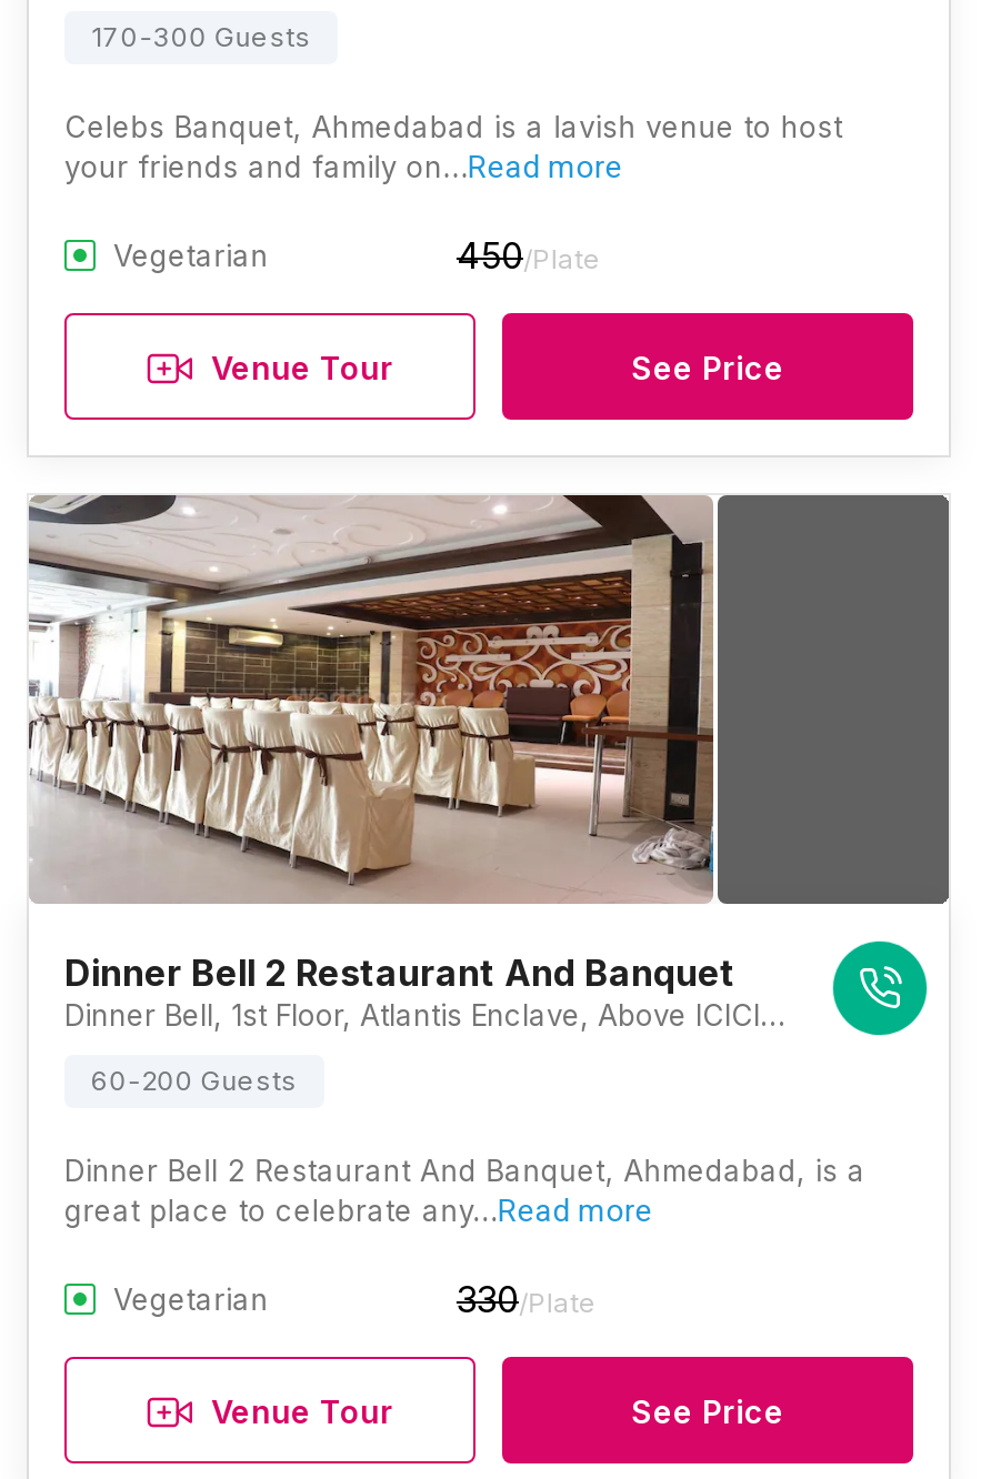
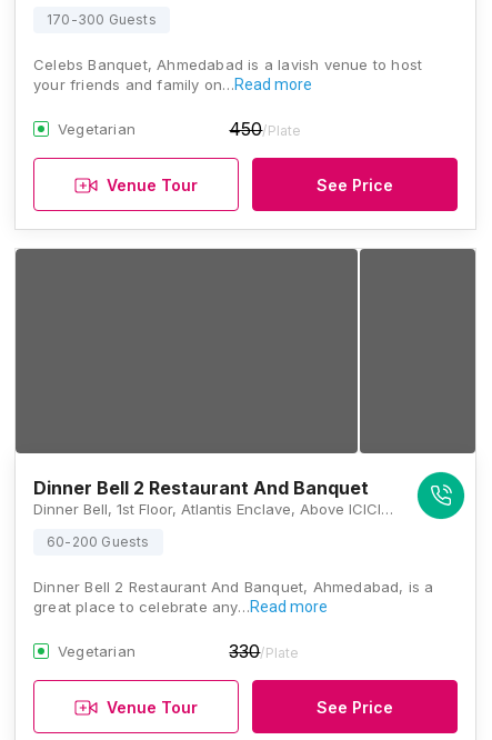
[29,495,713,904] [image] -> none

